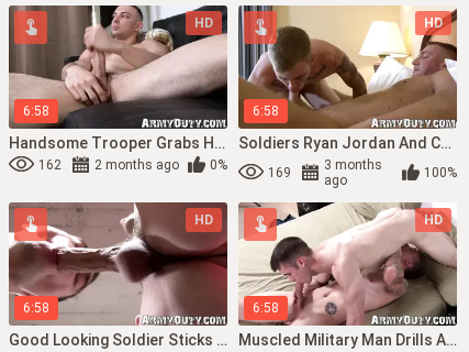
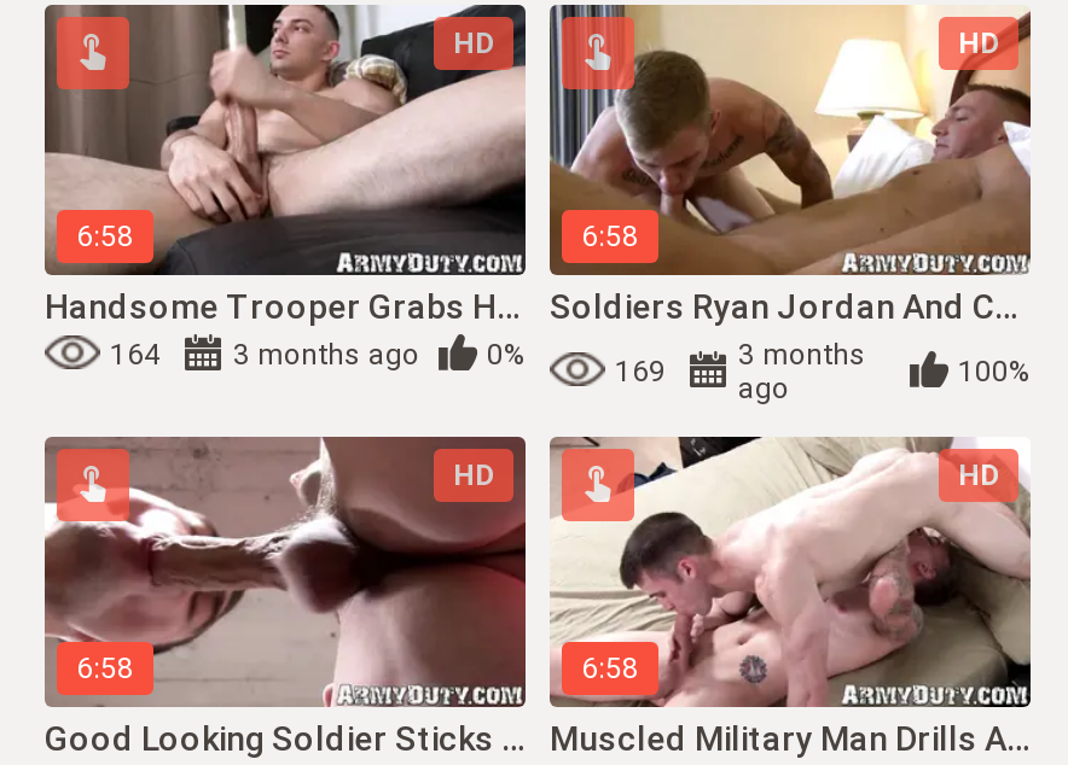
[38,157,62,172] 162 -> [110,337,161,371] 164
[94,157,227,172] 2 months ago 0% -> [233,337,526,371] 3 months ago 0%

